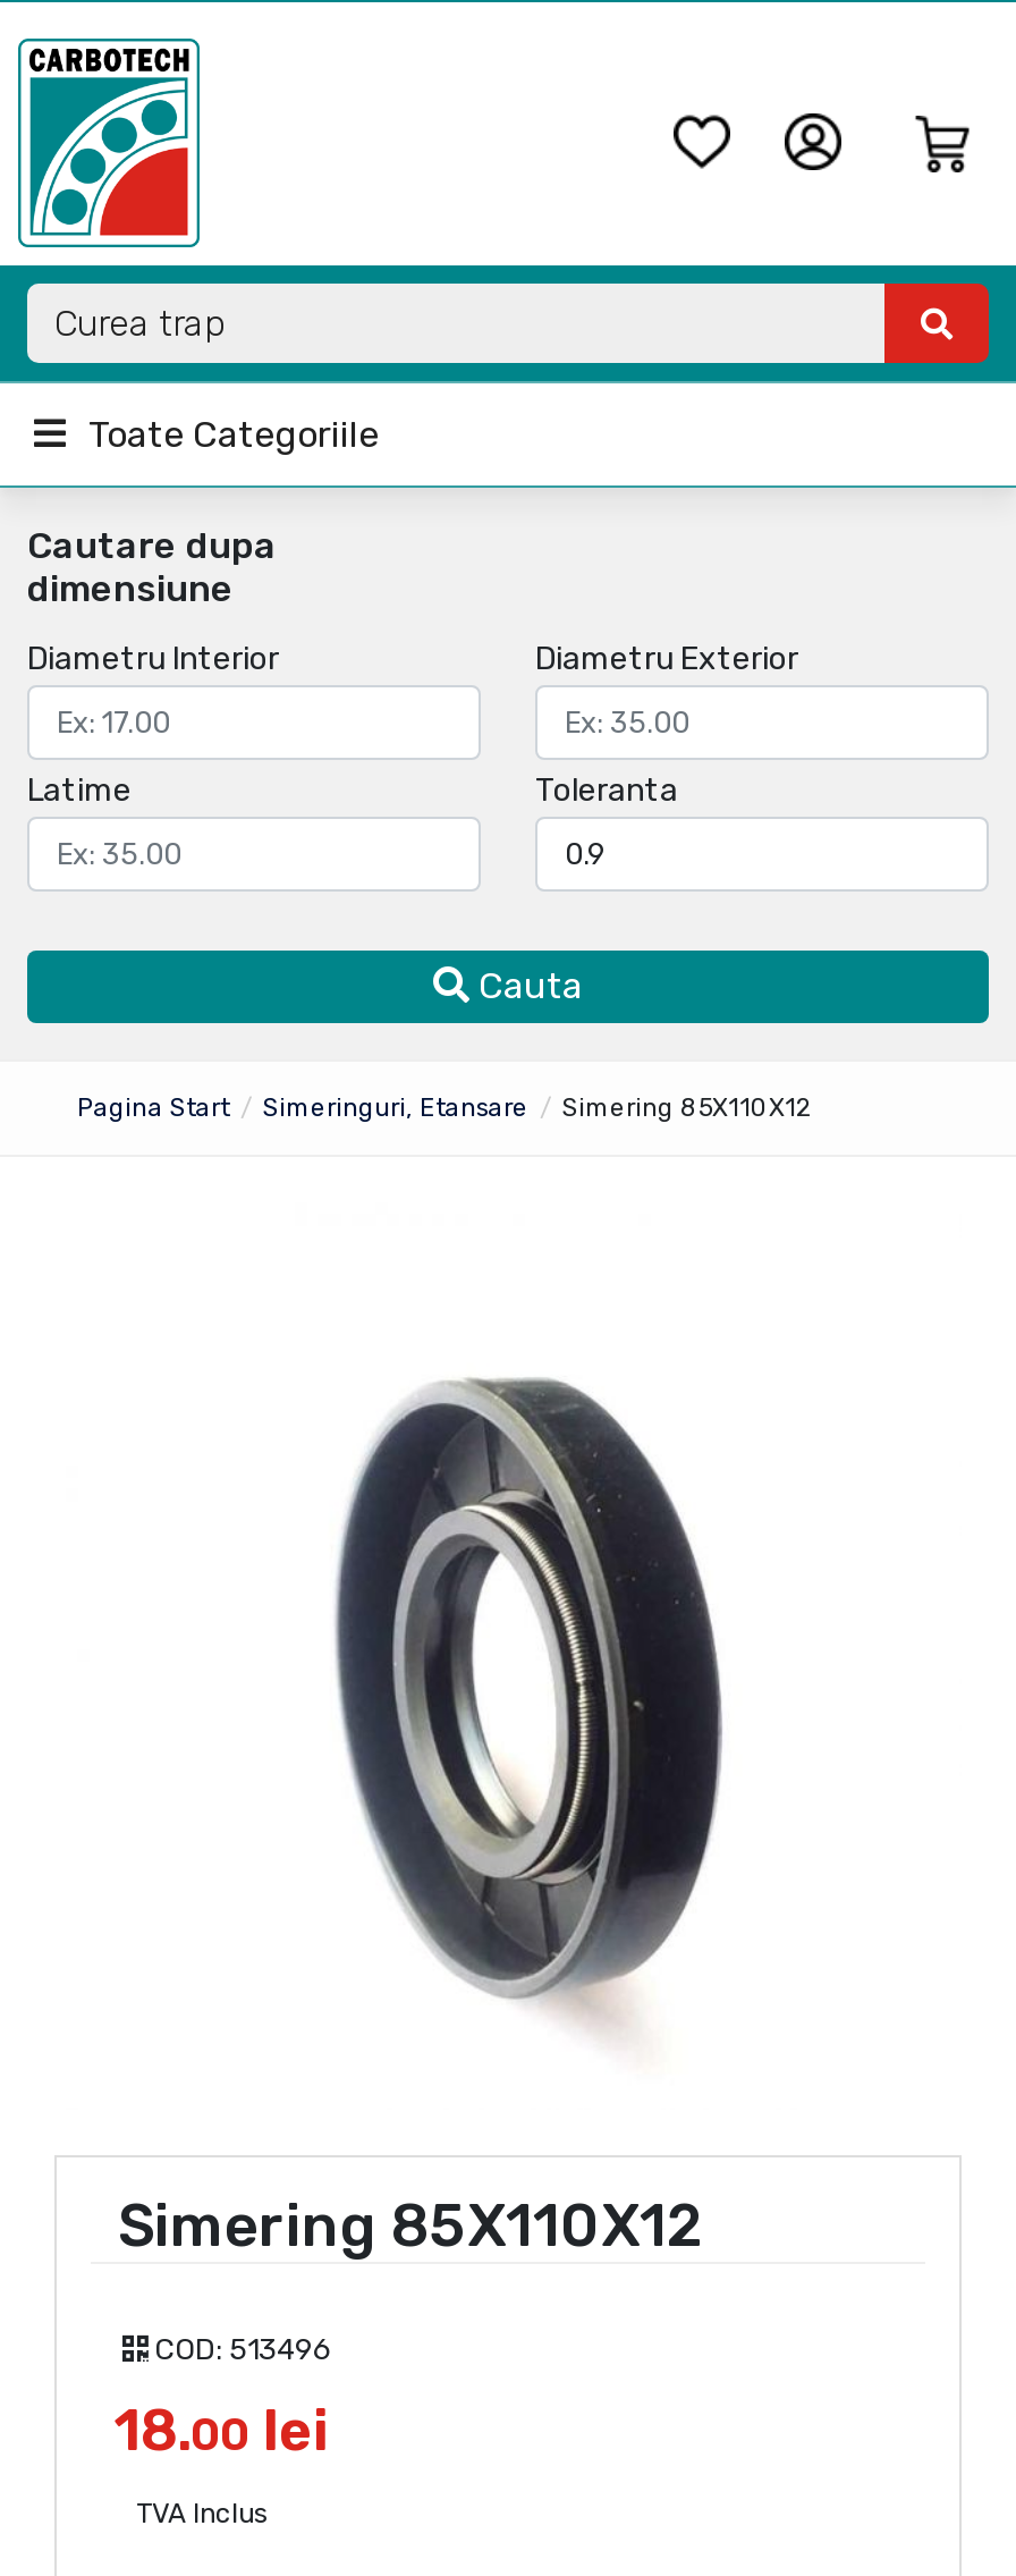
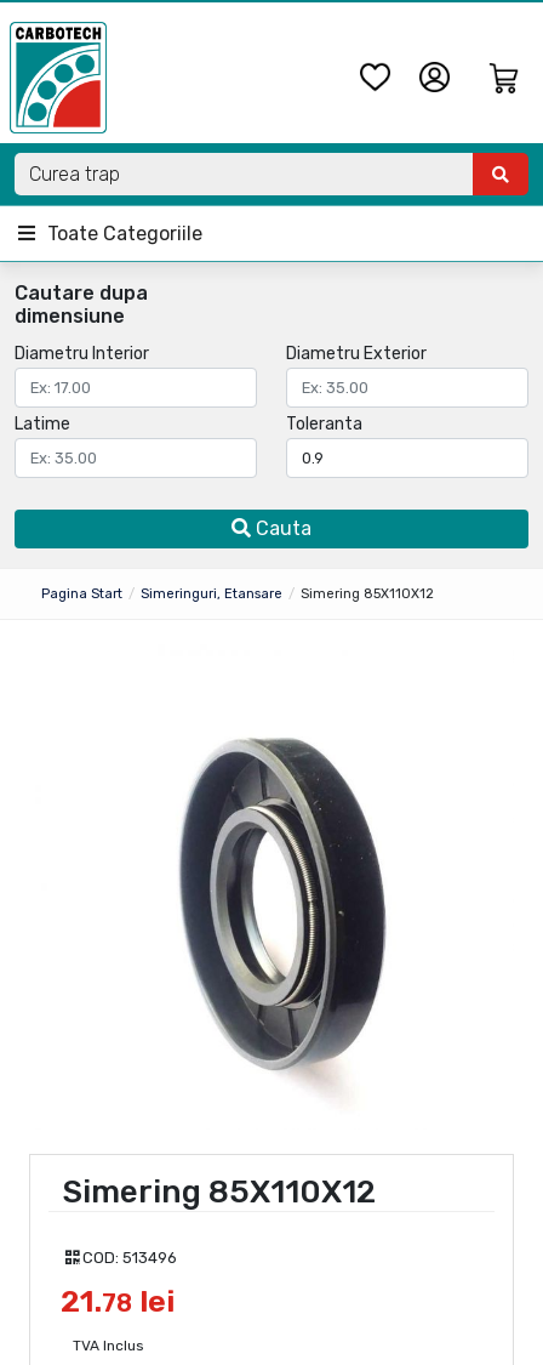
[113,2398,329,2464] 18.00 lei -> [61,1284,175,1319] 21.78 lei

